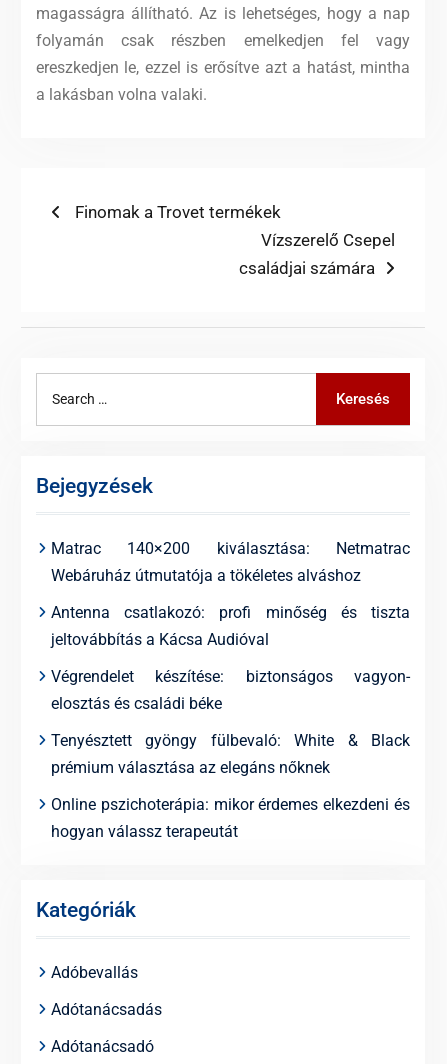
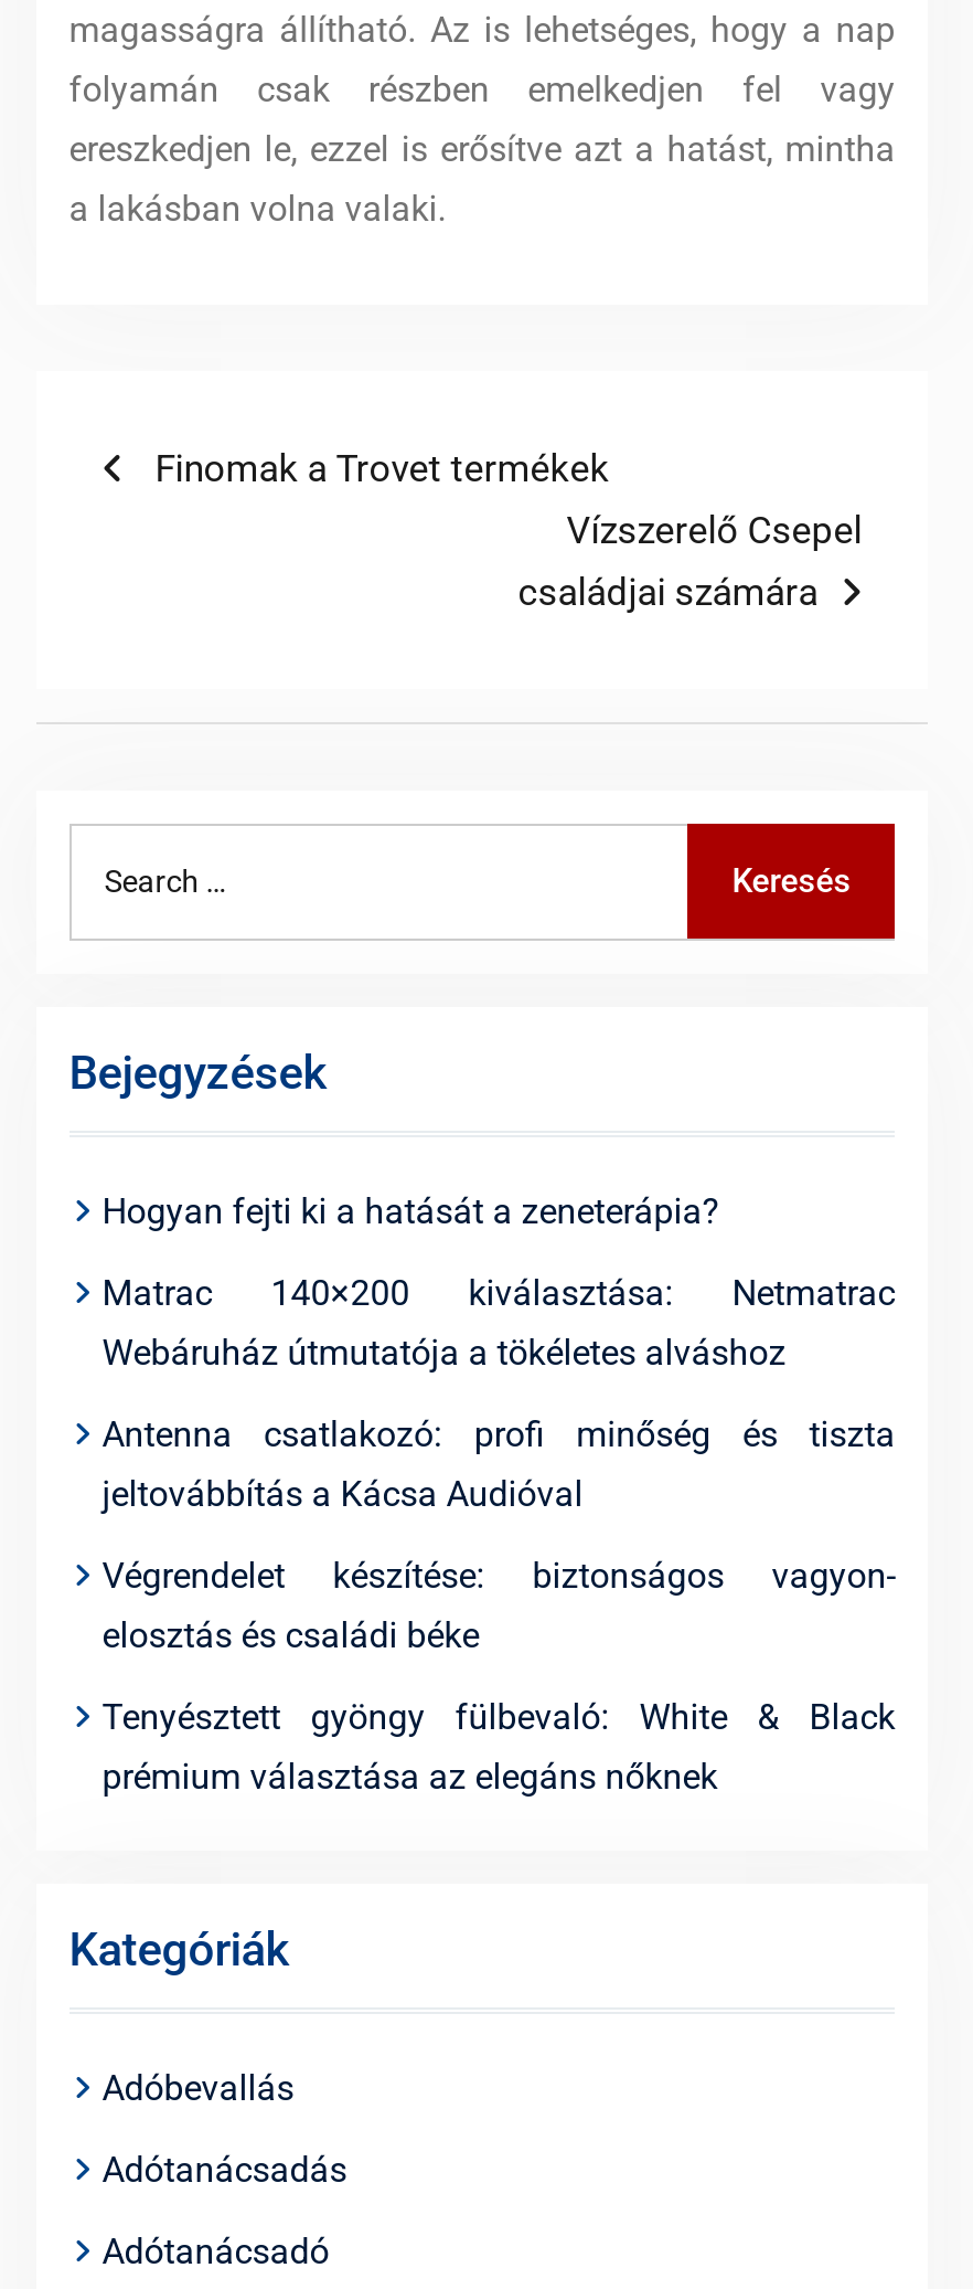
none -> [102,1190,720,1232] Hogyan fejti ki a hatását a zeneterápia?
moved [51,539,410,777] -> [102,1272,895,1797]: Matrac 140×200 kiválasztása: Netmatrac | Webáruház útmutatója a tökéletes alváshoz | Antenna csatlakozó: profi minőség és tiszta | jeltovábbítás a Kácsa Audióval | Végrendelet készítése: biztonságos vagyon- | elosztás és családi béke | Tenyésztett gyöngy fülbevaló: White & Black | prémium választása az elegáns nőknek
[51,795,410,841] Online pszichoterápia: mikor érdemes elkezdeni és | hogyan válassz terapeutát -> none

